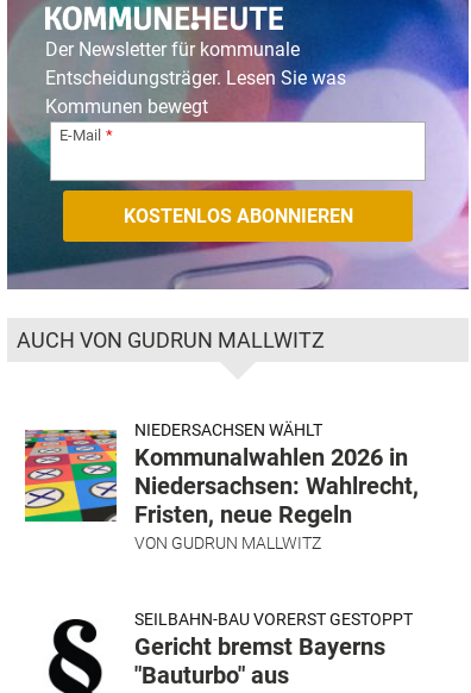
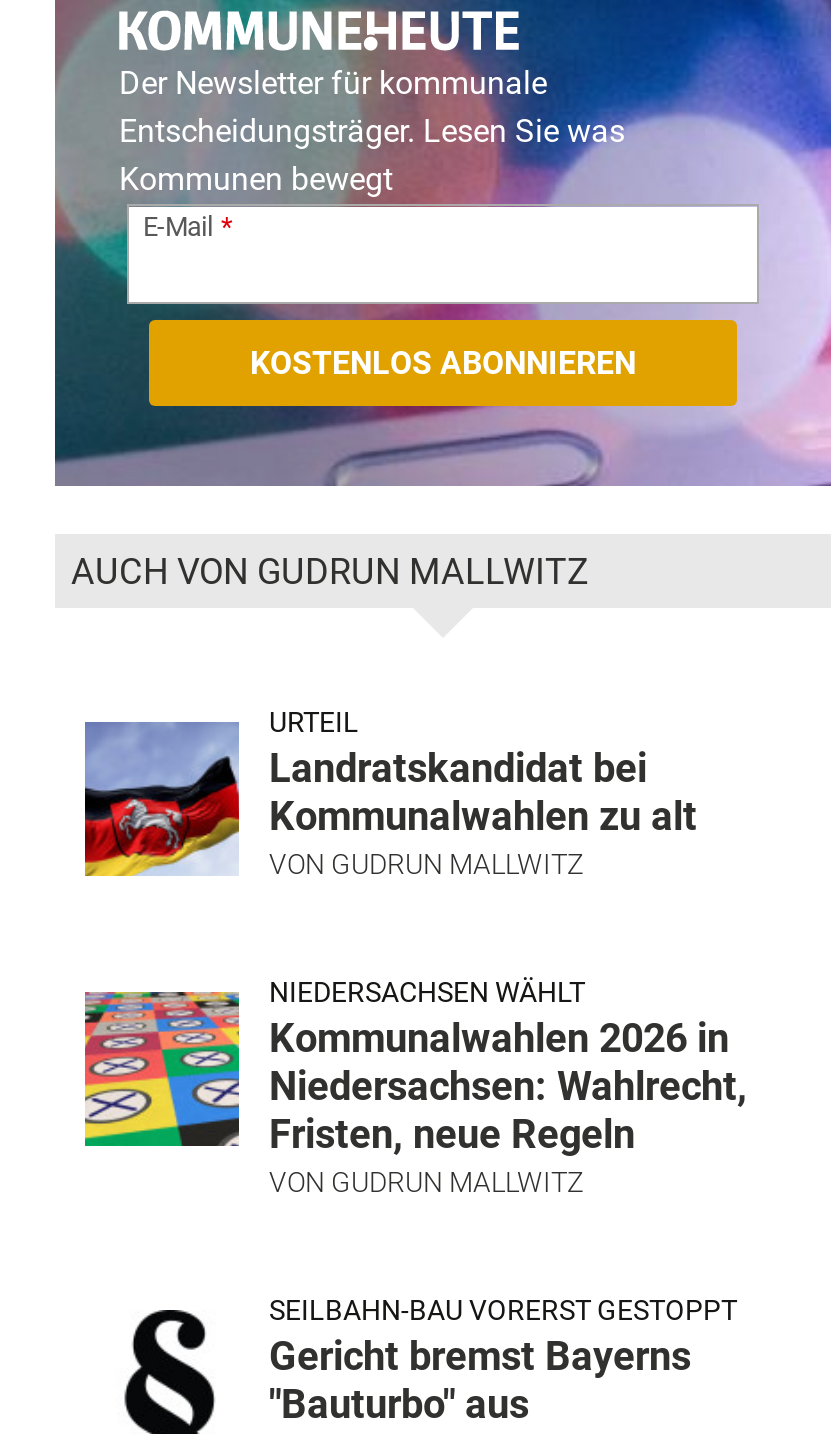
none -> [83,706,697,880] [image] | URTEIL | Landratskandidat bei | Kommunalwahlen zu alt | VON GUDRUN MALLWITZ

